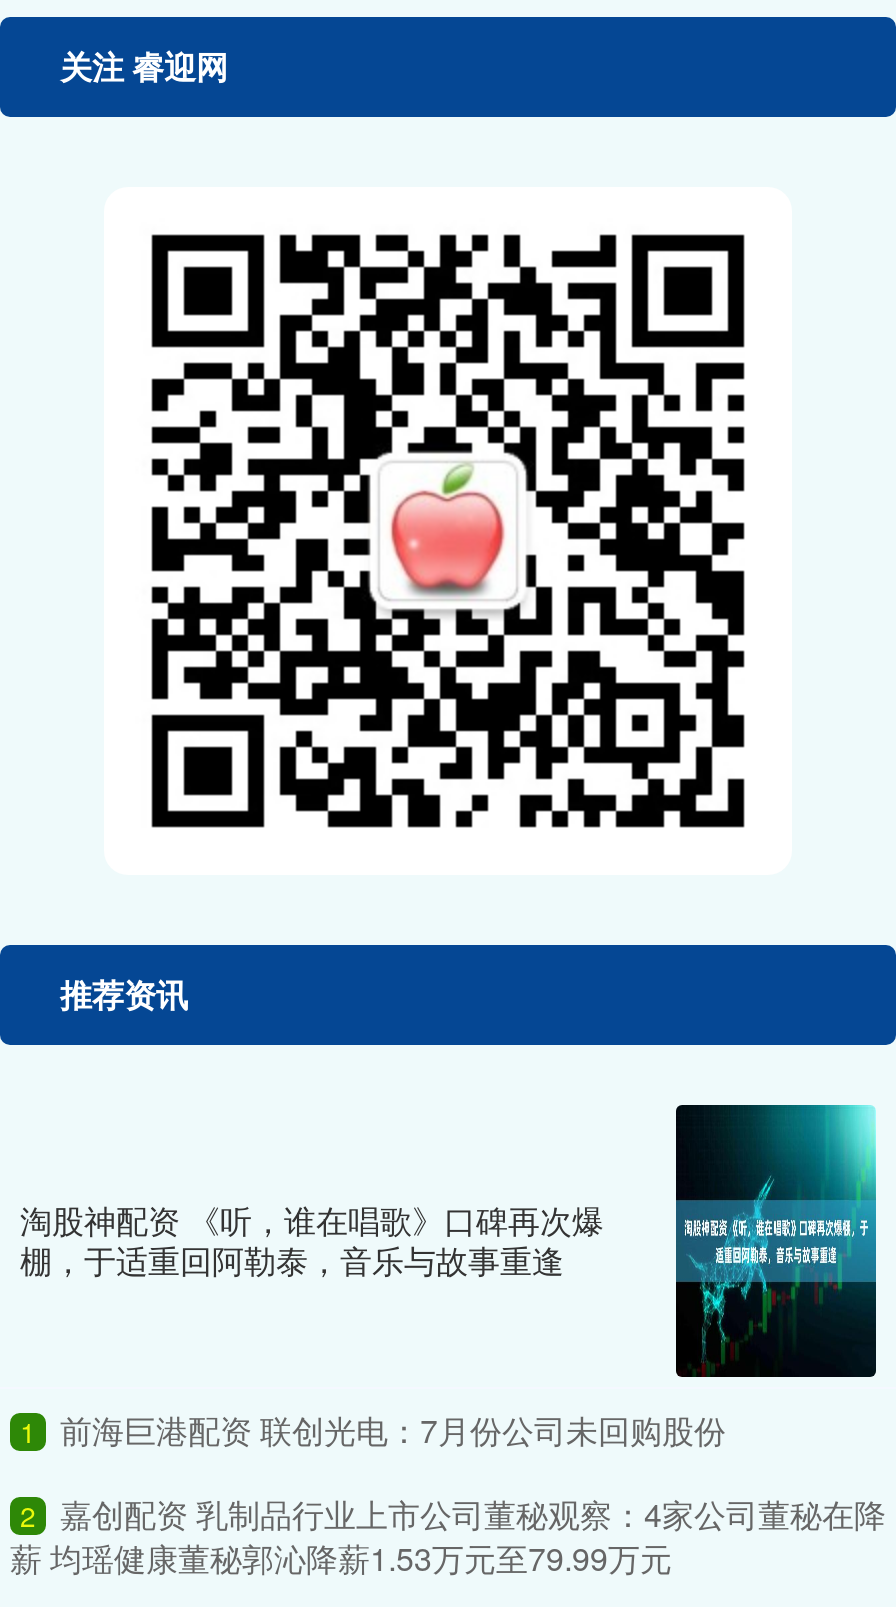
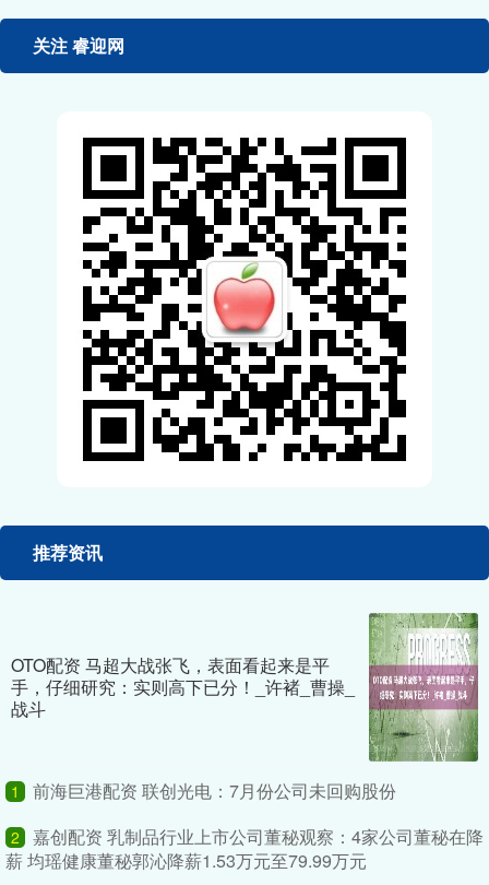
[20,1103,878,1379] [image] | 淘股神配资 《听，谁在唱歌》口碑再次爆 | 棚，于适重回阿勒泰，音乐与故事重逢 -> [11,612,479,763] [image] | OTO配资 马超大战张飞，表面看起来是平 | 手，仔细研究：实则高下已分！_许褚_曹操_ | 战斗

